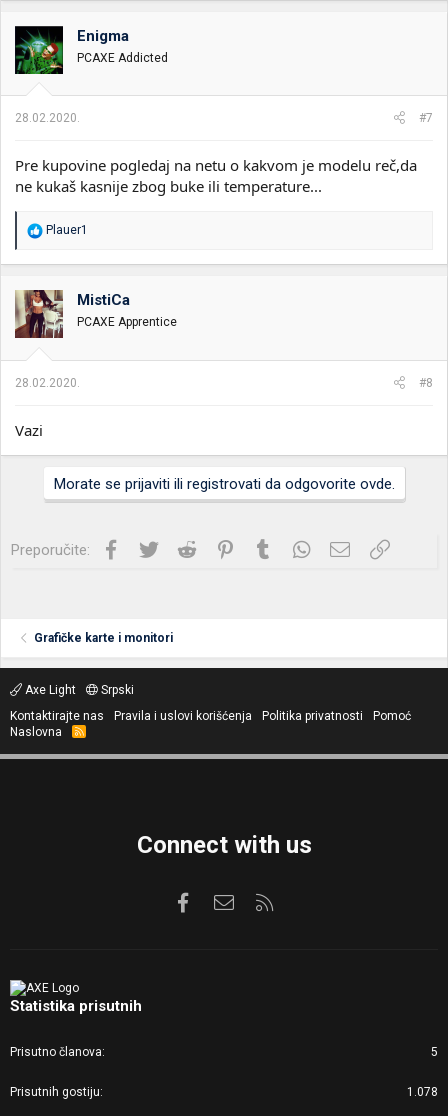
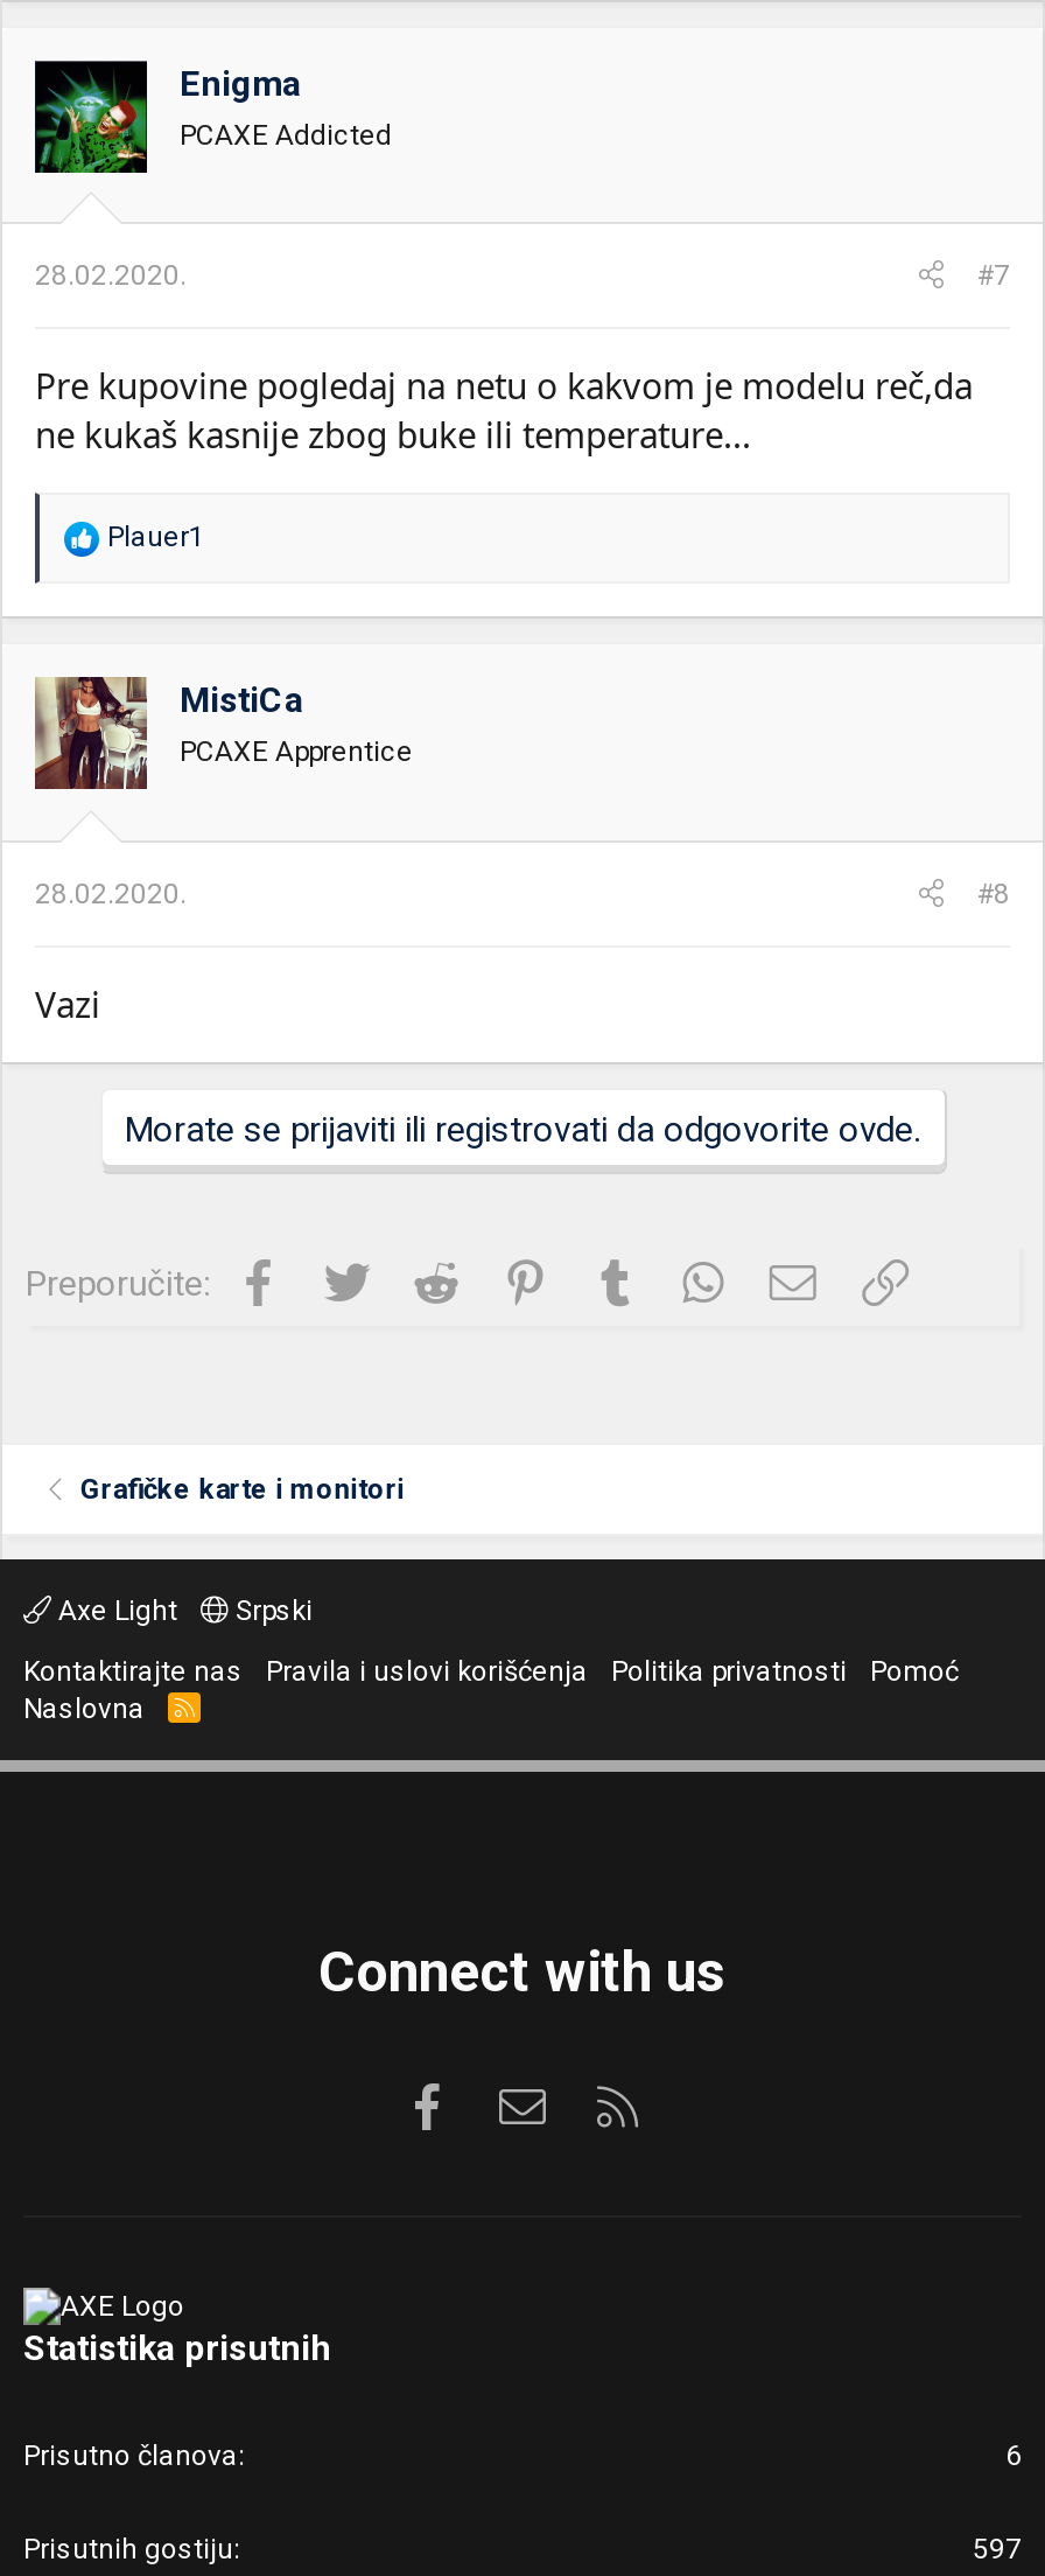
[431,1045,438,1059] 5 -> [1005,2440,1022,2473] 6
[407,1085,438,1099] 1.078 -> [973,2533,1022,2566] 597

